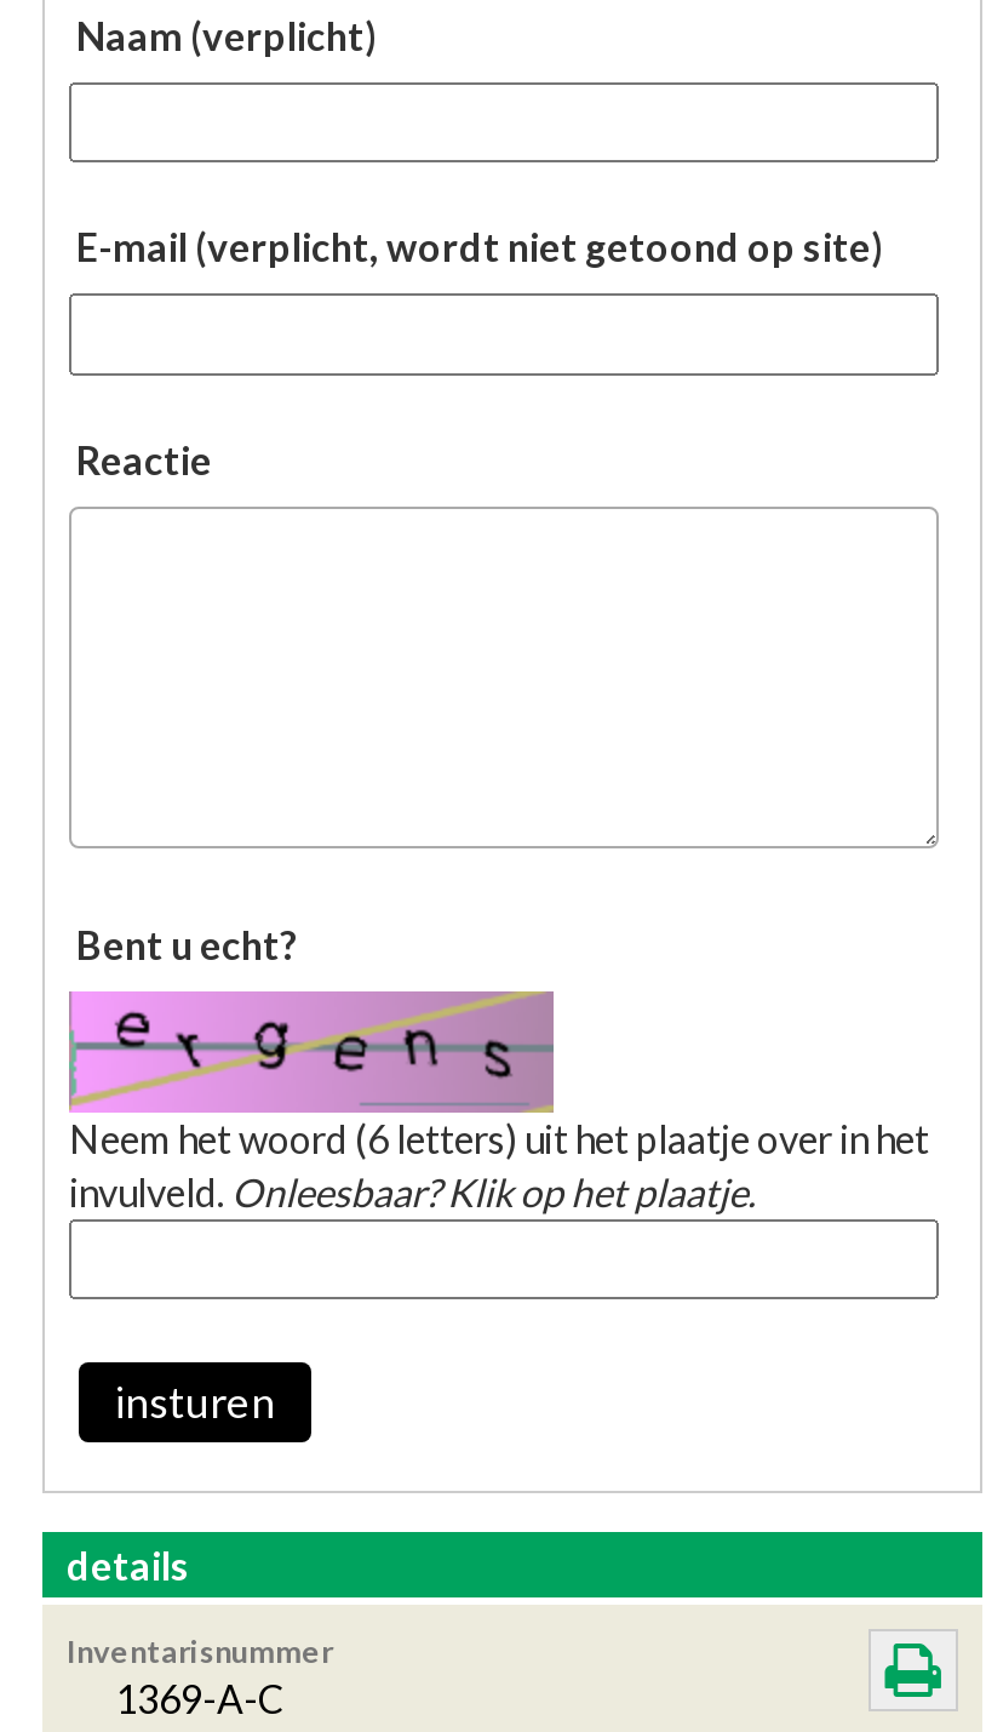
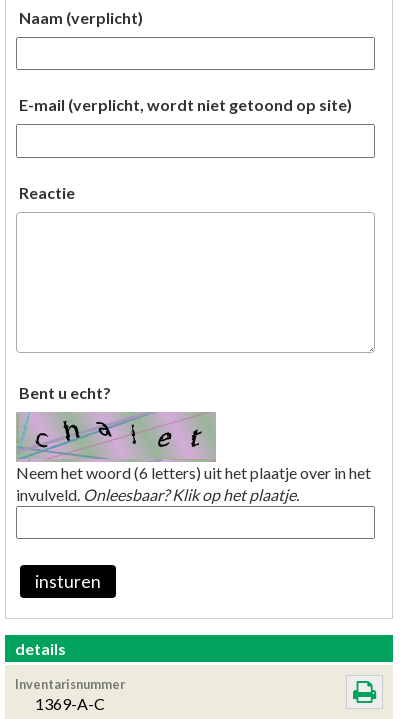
[69,991,554,1108] [image] -> [16,411,216,460] [image]

